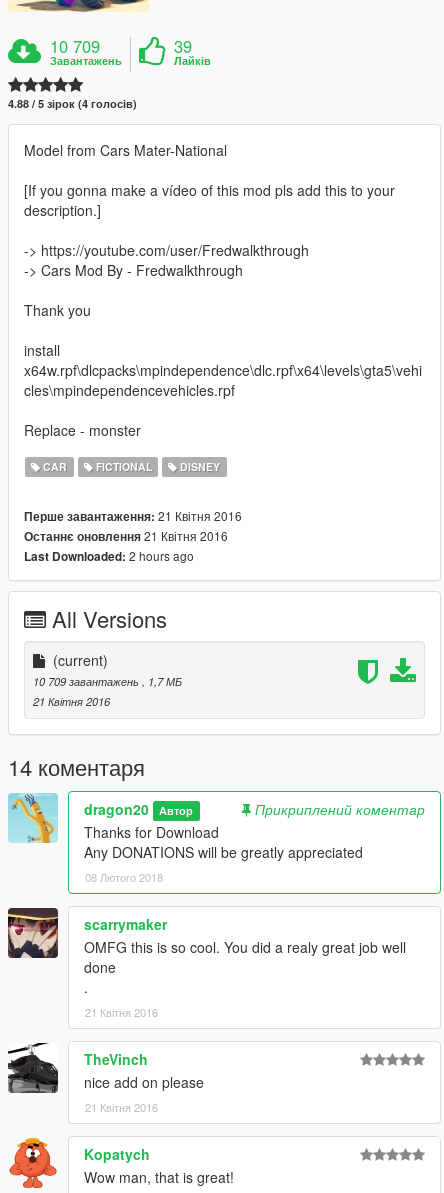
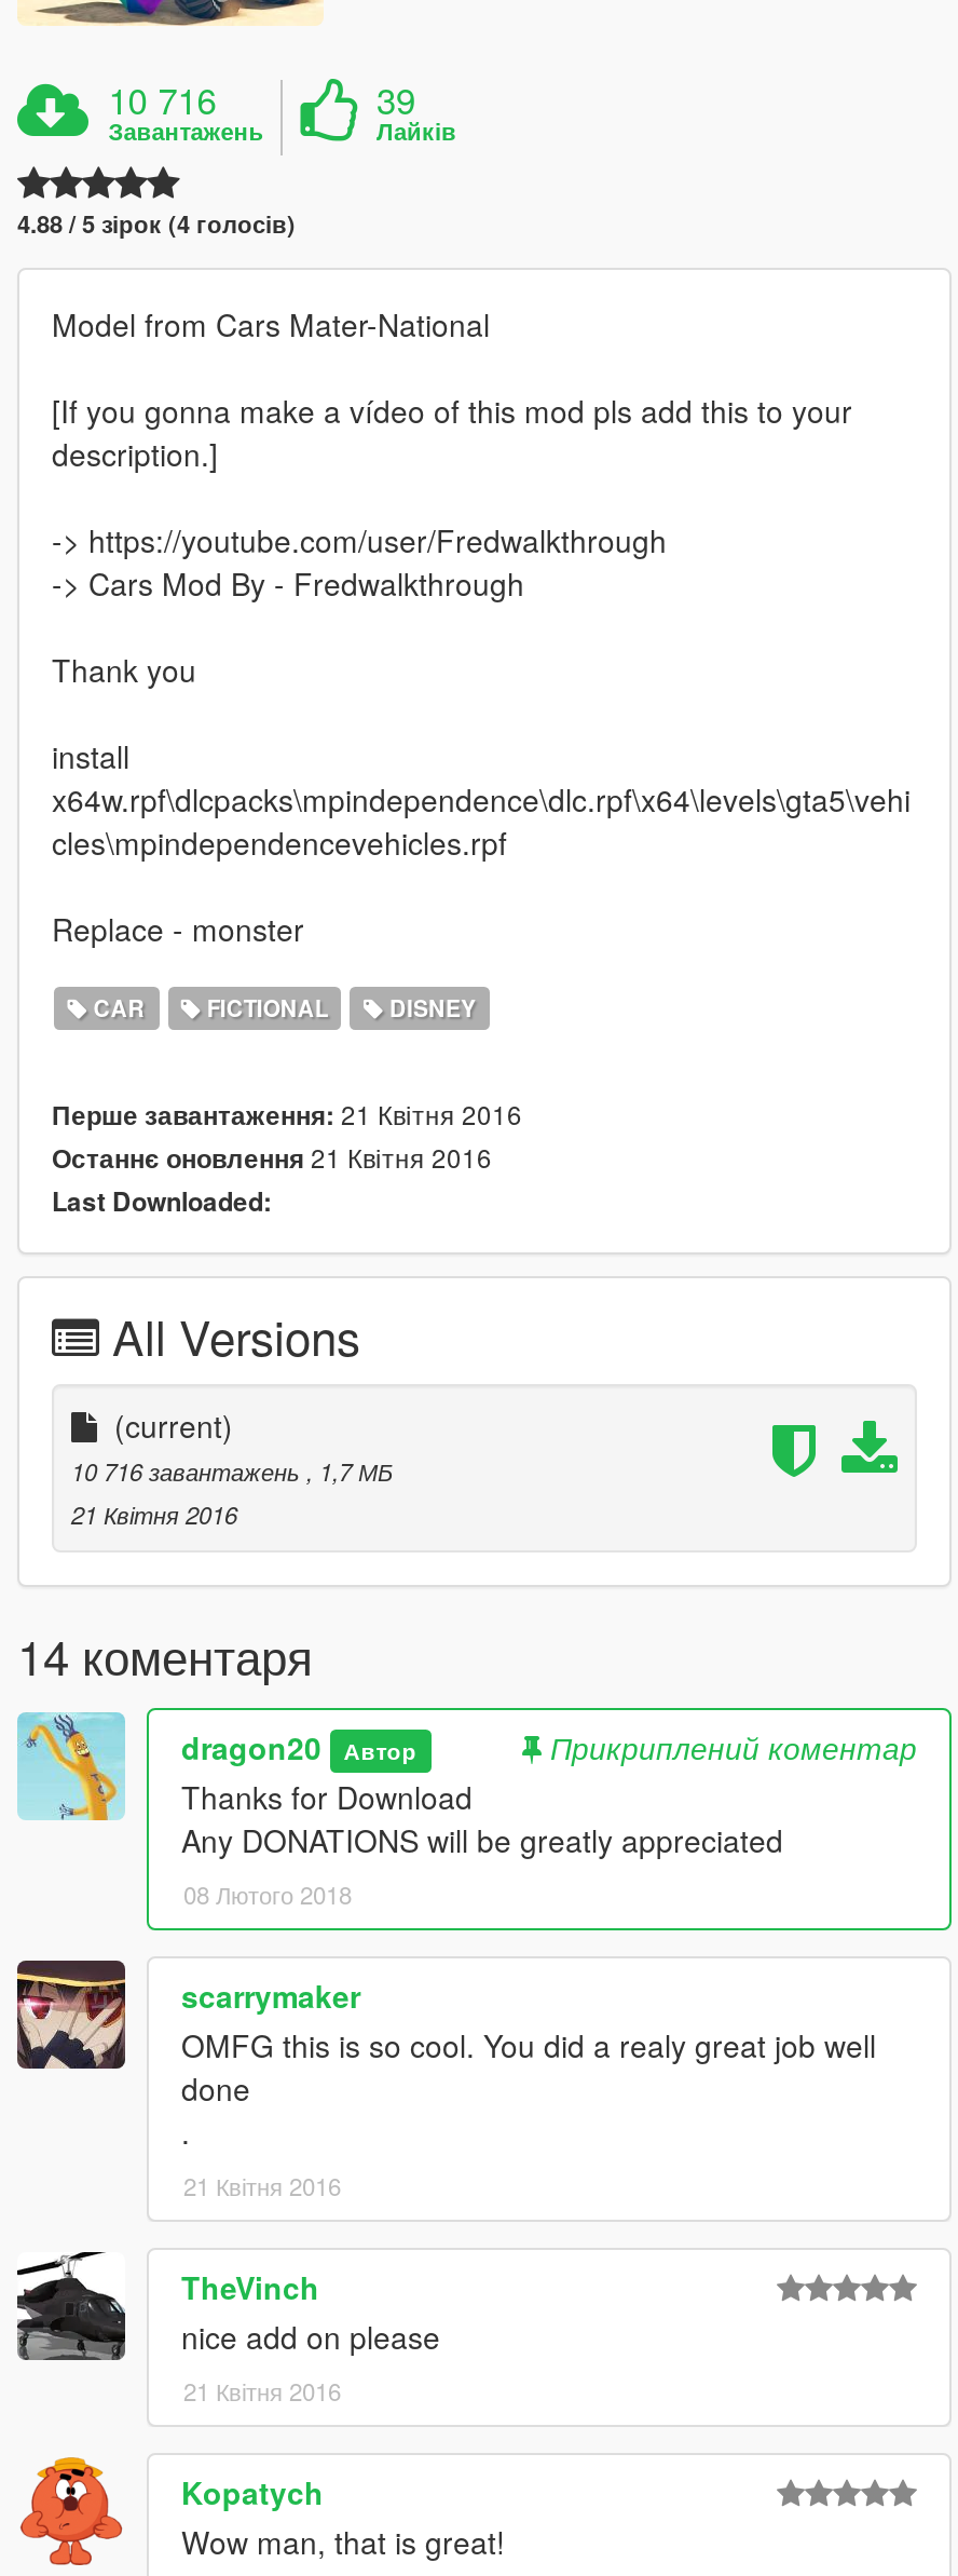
[50,34,100,58] 10 709 -> [108,74,216,126] 10 716
[24,547,194,565] Last Downloaded: 2 hours ago -> [52,1184,272,1220] Last Downloaded:
[33,673,182,689] 10 709 завантажень, 1,7 МБ -> [71,1454,393,1488] 10 716 завантажень, 1,7 МБ

